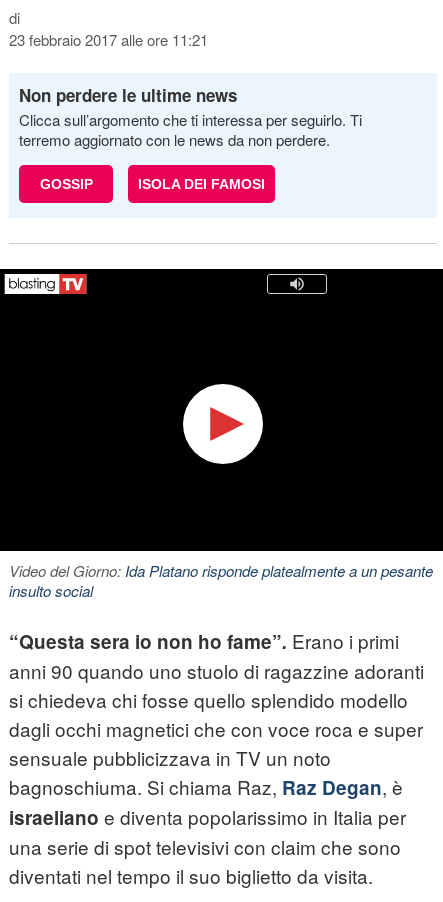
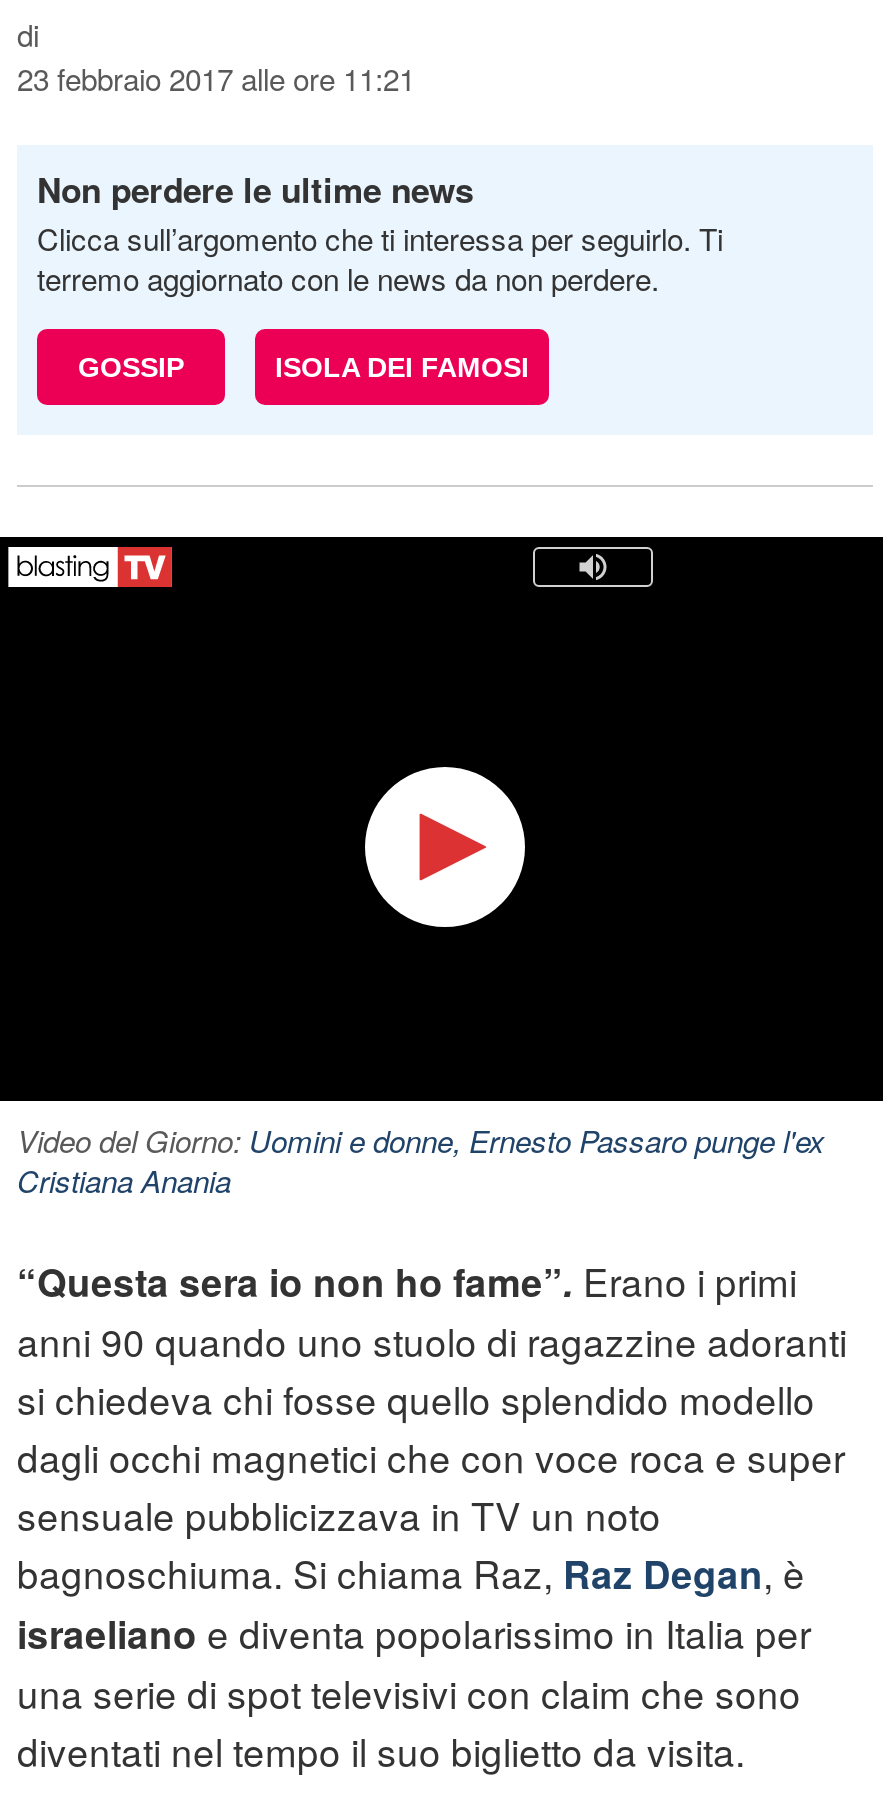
[9,560,433,601] Video del Giorno: Ida Platano risponde platealmente a un pesante | insulto social -> [17,1120,825,1202] Video del Giorno: Uomini e donne, Ernesto Passaro punge l'ex | Cristiana Anania

